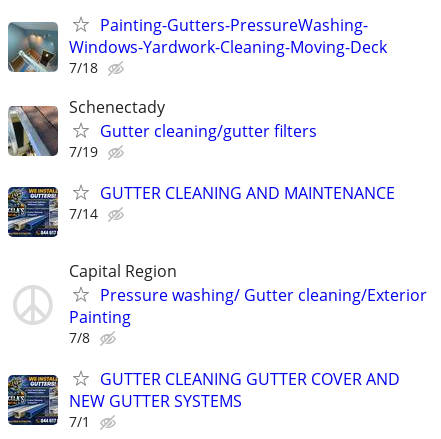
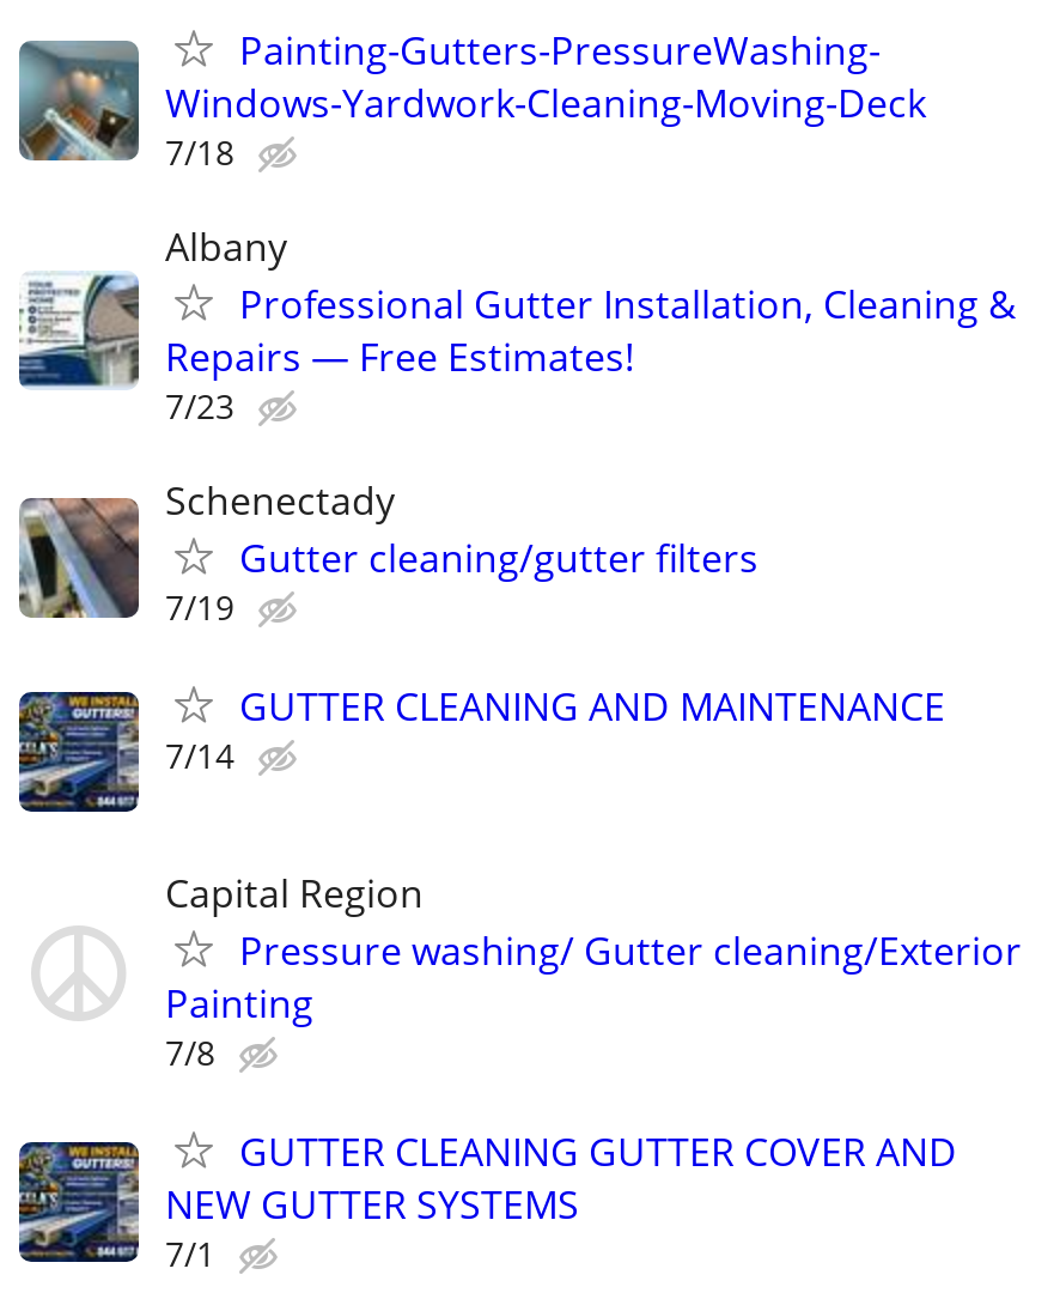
none -> [19,221,1017,429] [image] | Albany | Professional Gutter Installation, Cleaning & | Repairs — Free Estimates! | 7/23

